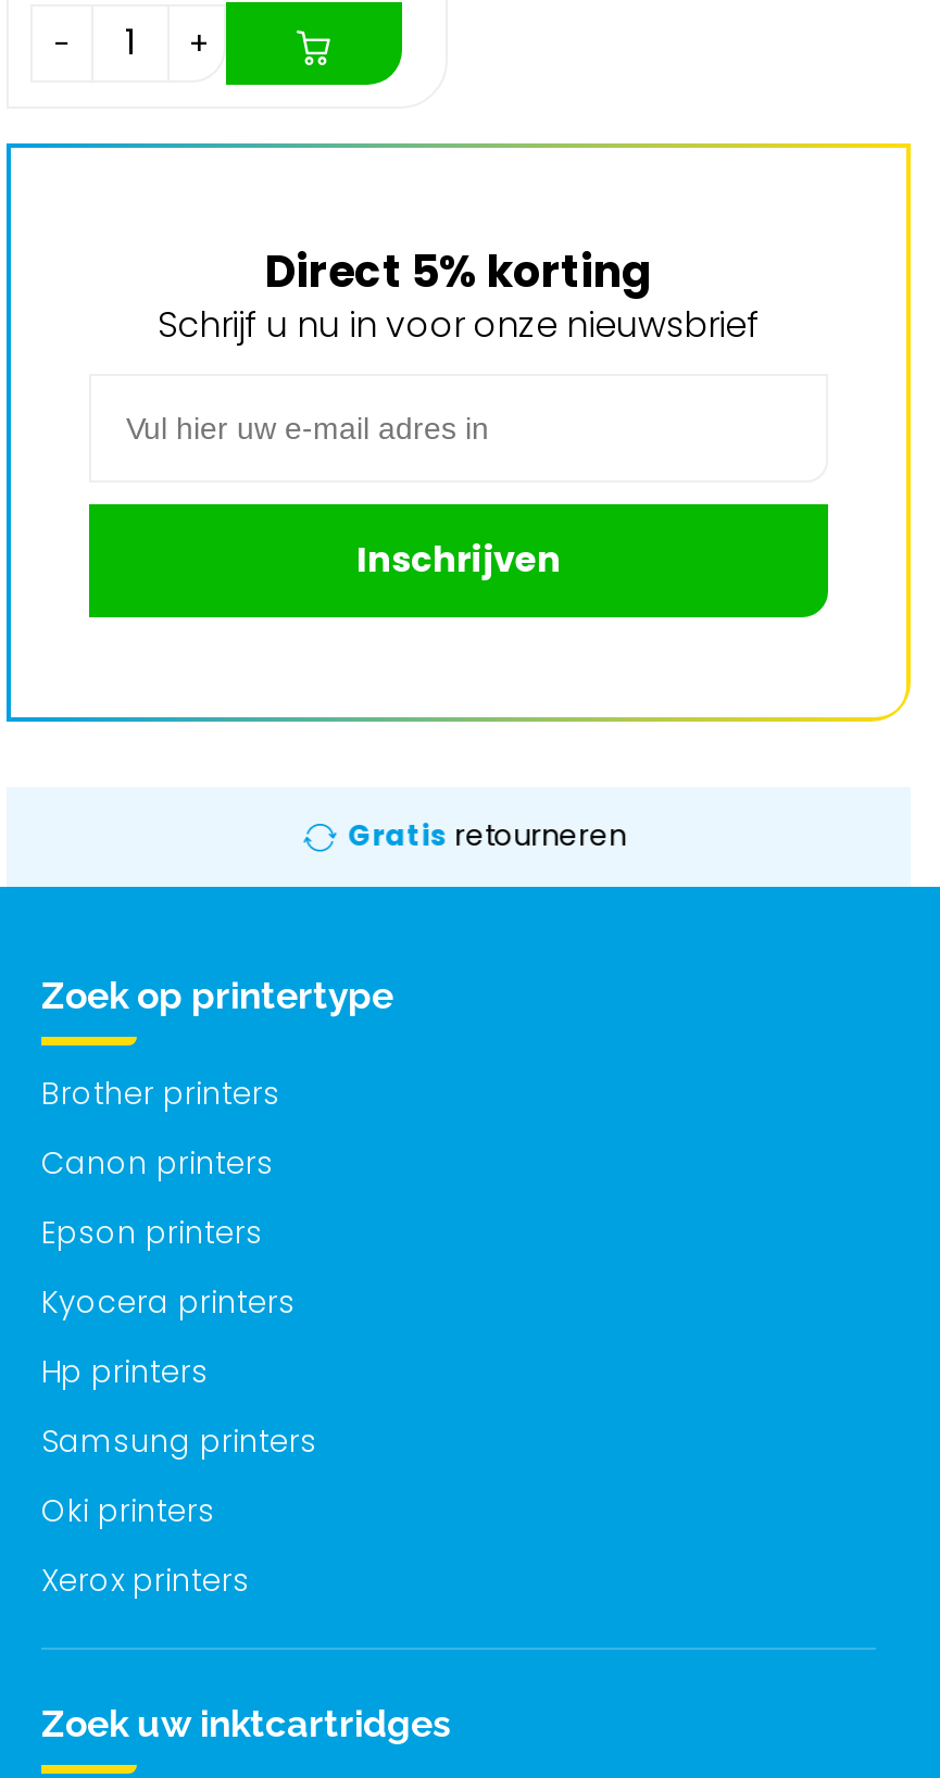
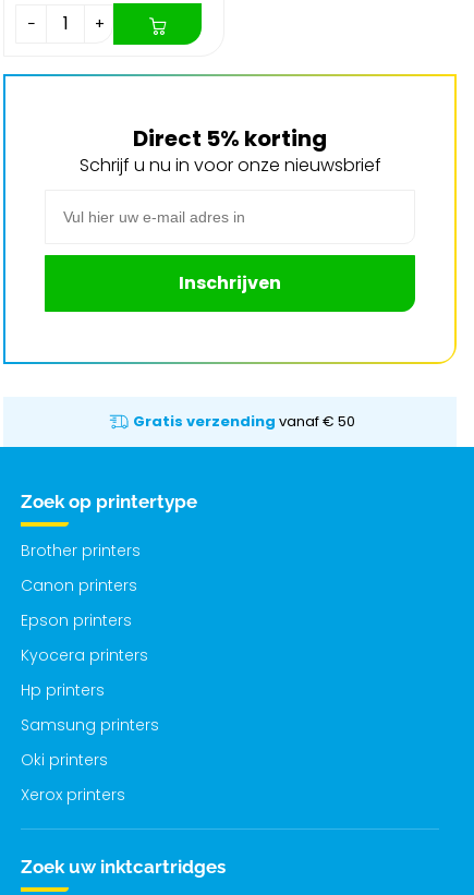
[348,815,626,856] Gratis retourneren -> [133,411,355,432] Gratis verzending vanaf € 50

